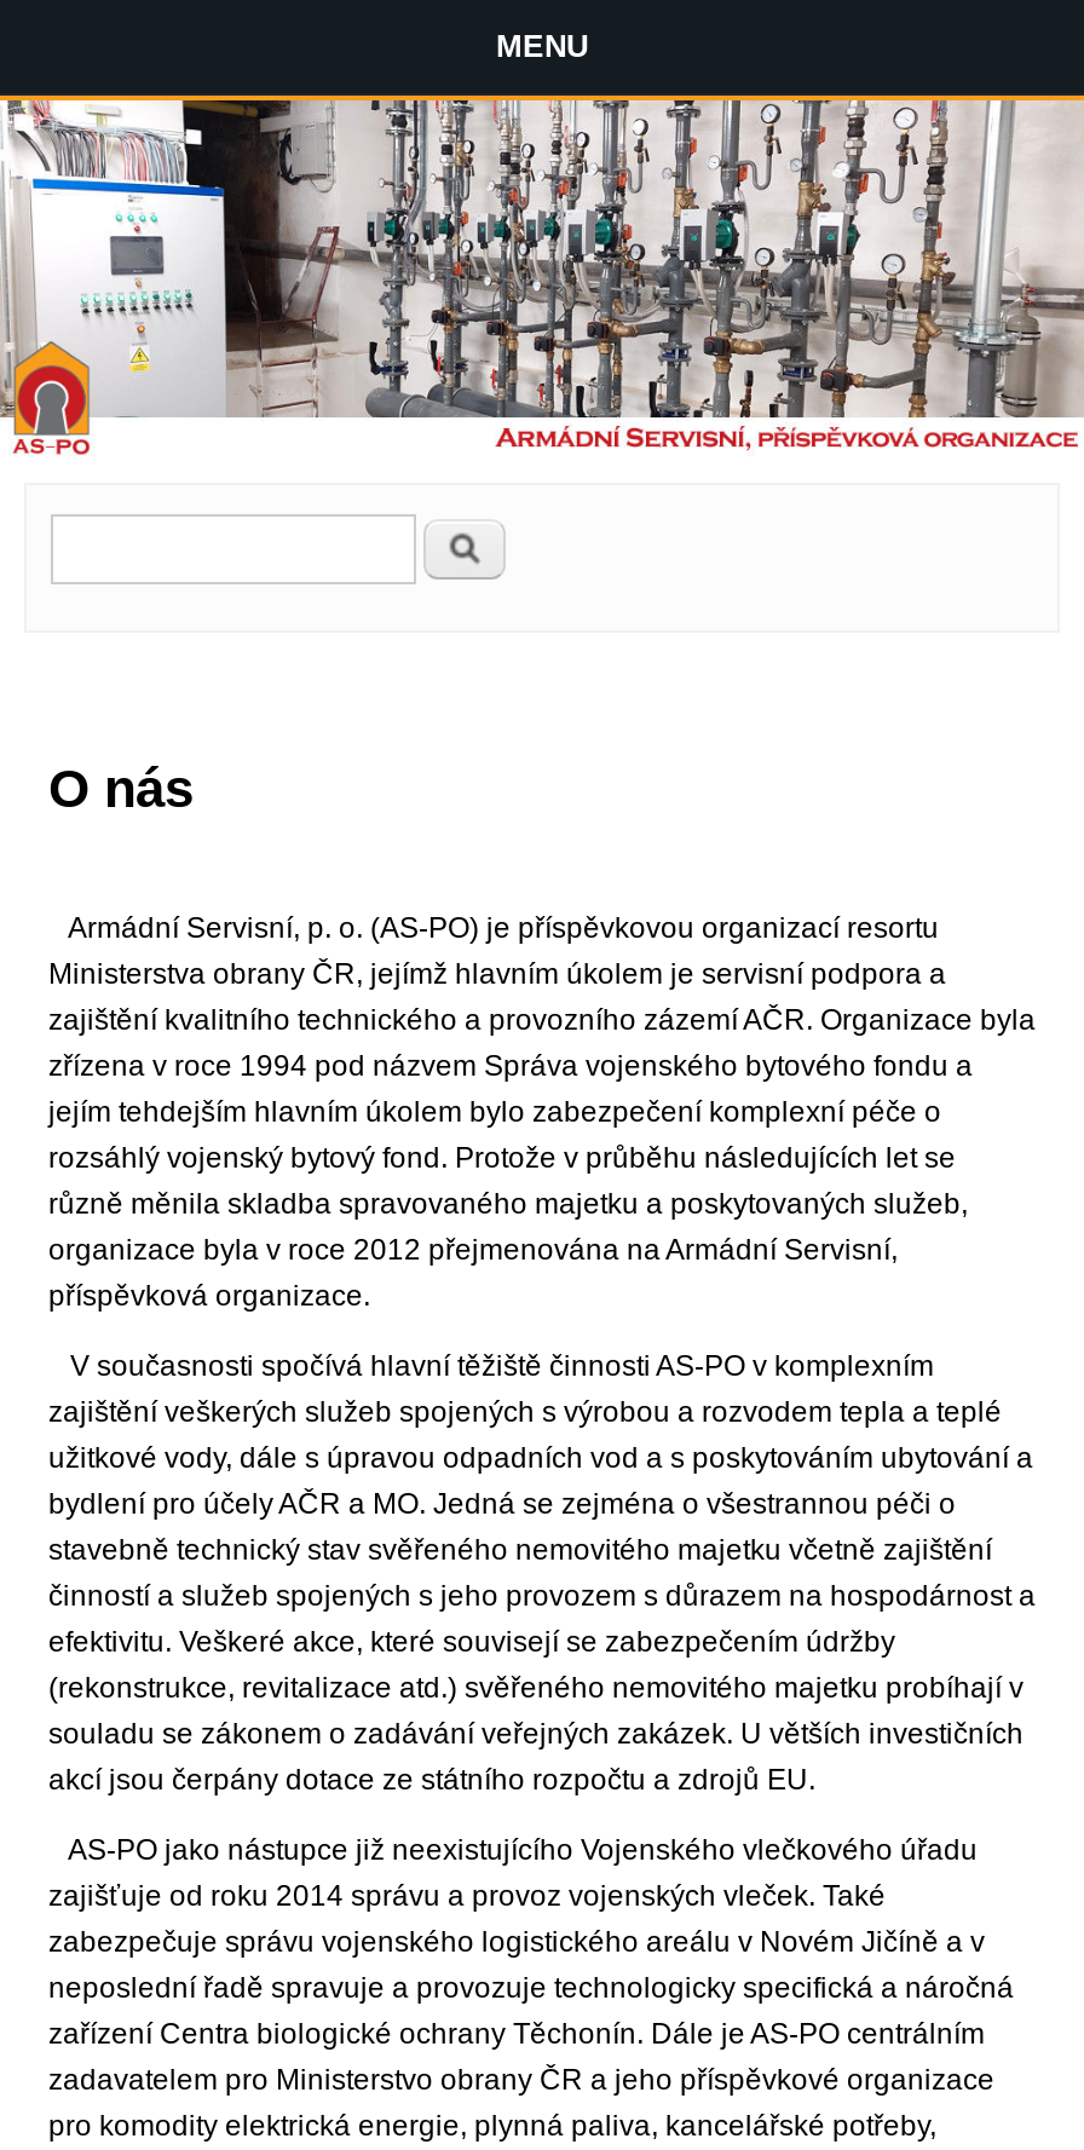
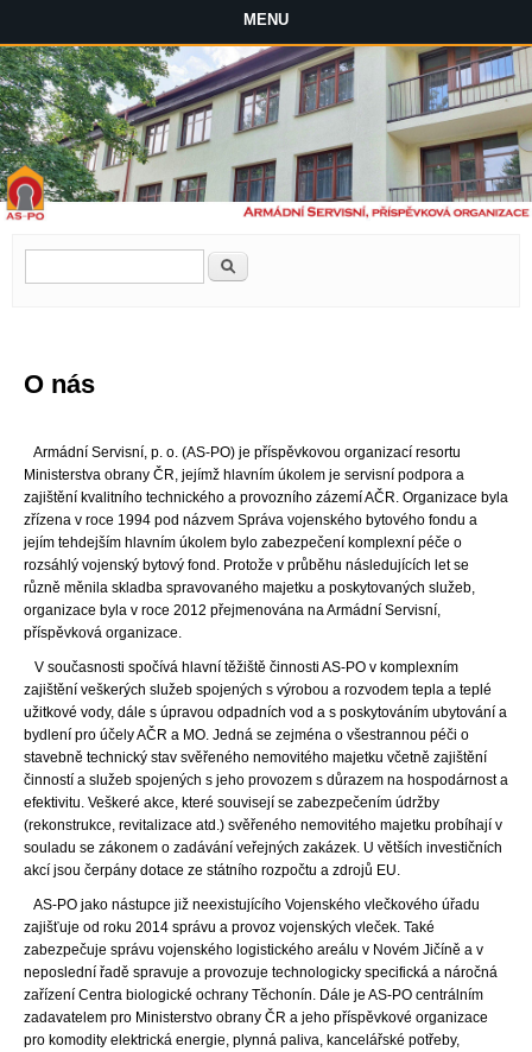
[7,98,1077,420] [image] -> [4,45,528,203] [image]

